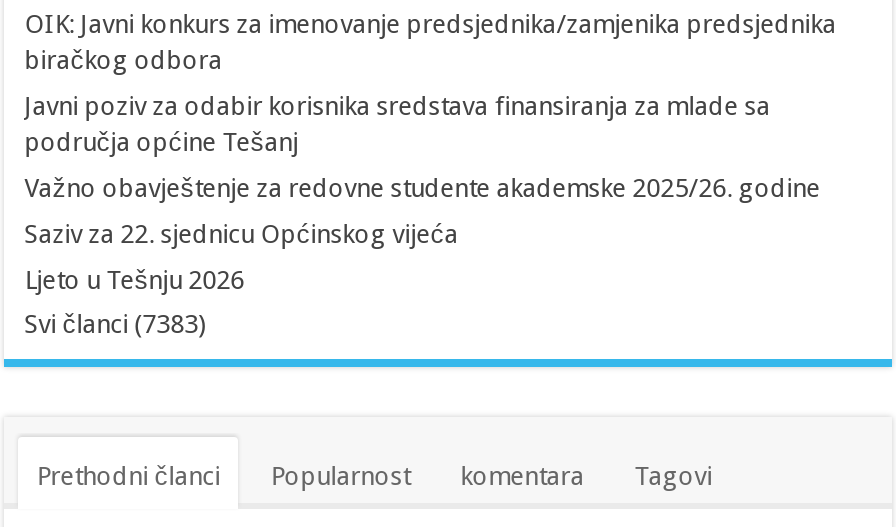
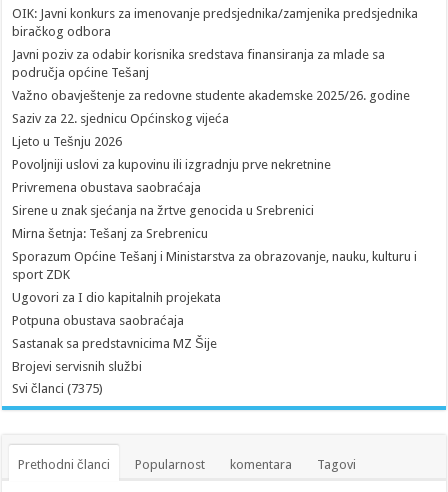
[24,309,206,339] Svi članci (7383) -> [12,157,417,396] Povoljniji uslovi za kupovinu ili izgradnju prve nekretnine | Privremena obustava saobraćaja | Sirene u znak sjećanja na žrtve genocida u Srebrenici | Mirna šetnja: Tešanj za Srebrenicu | Sporazum Općine Tešanj i Ministarstva za obrazovanje, nauku, kulturu i | sport ZDK | Ugovori za I dio kapitalnih projekata | Potpuna obustava saobraćaja | Sastanak sa predstavnicima MZ Šije | Brojevi servisnih službi | Svi članci (7375)

